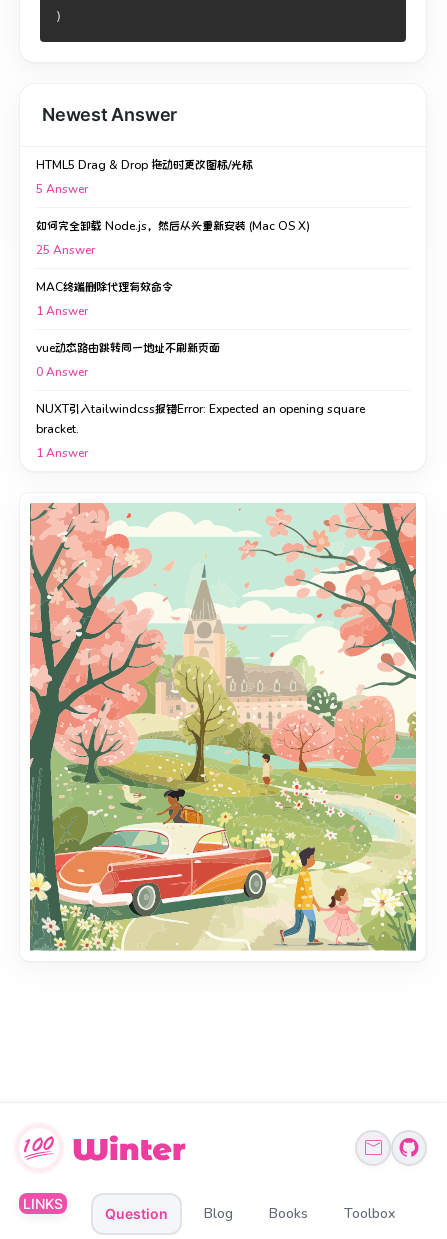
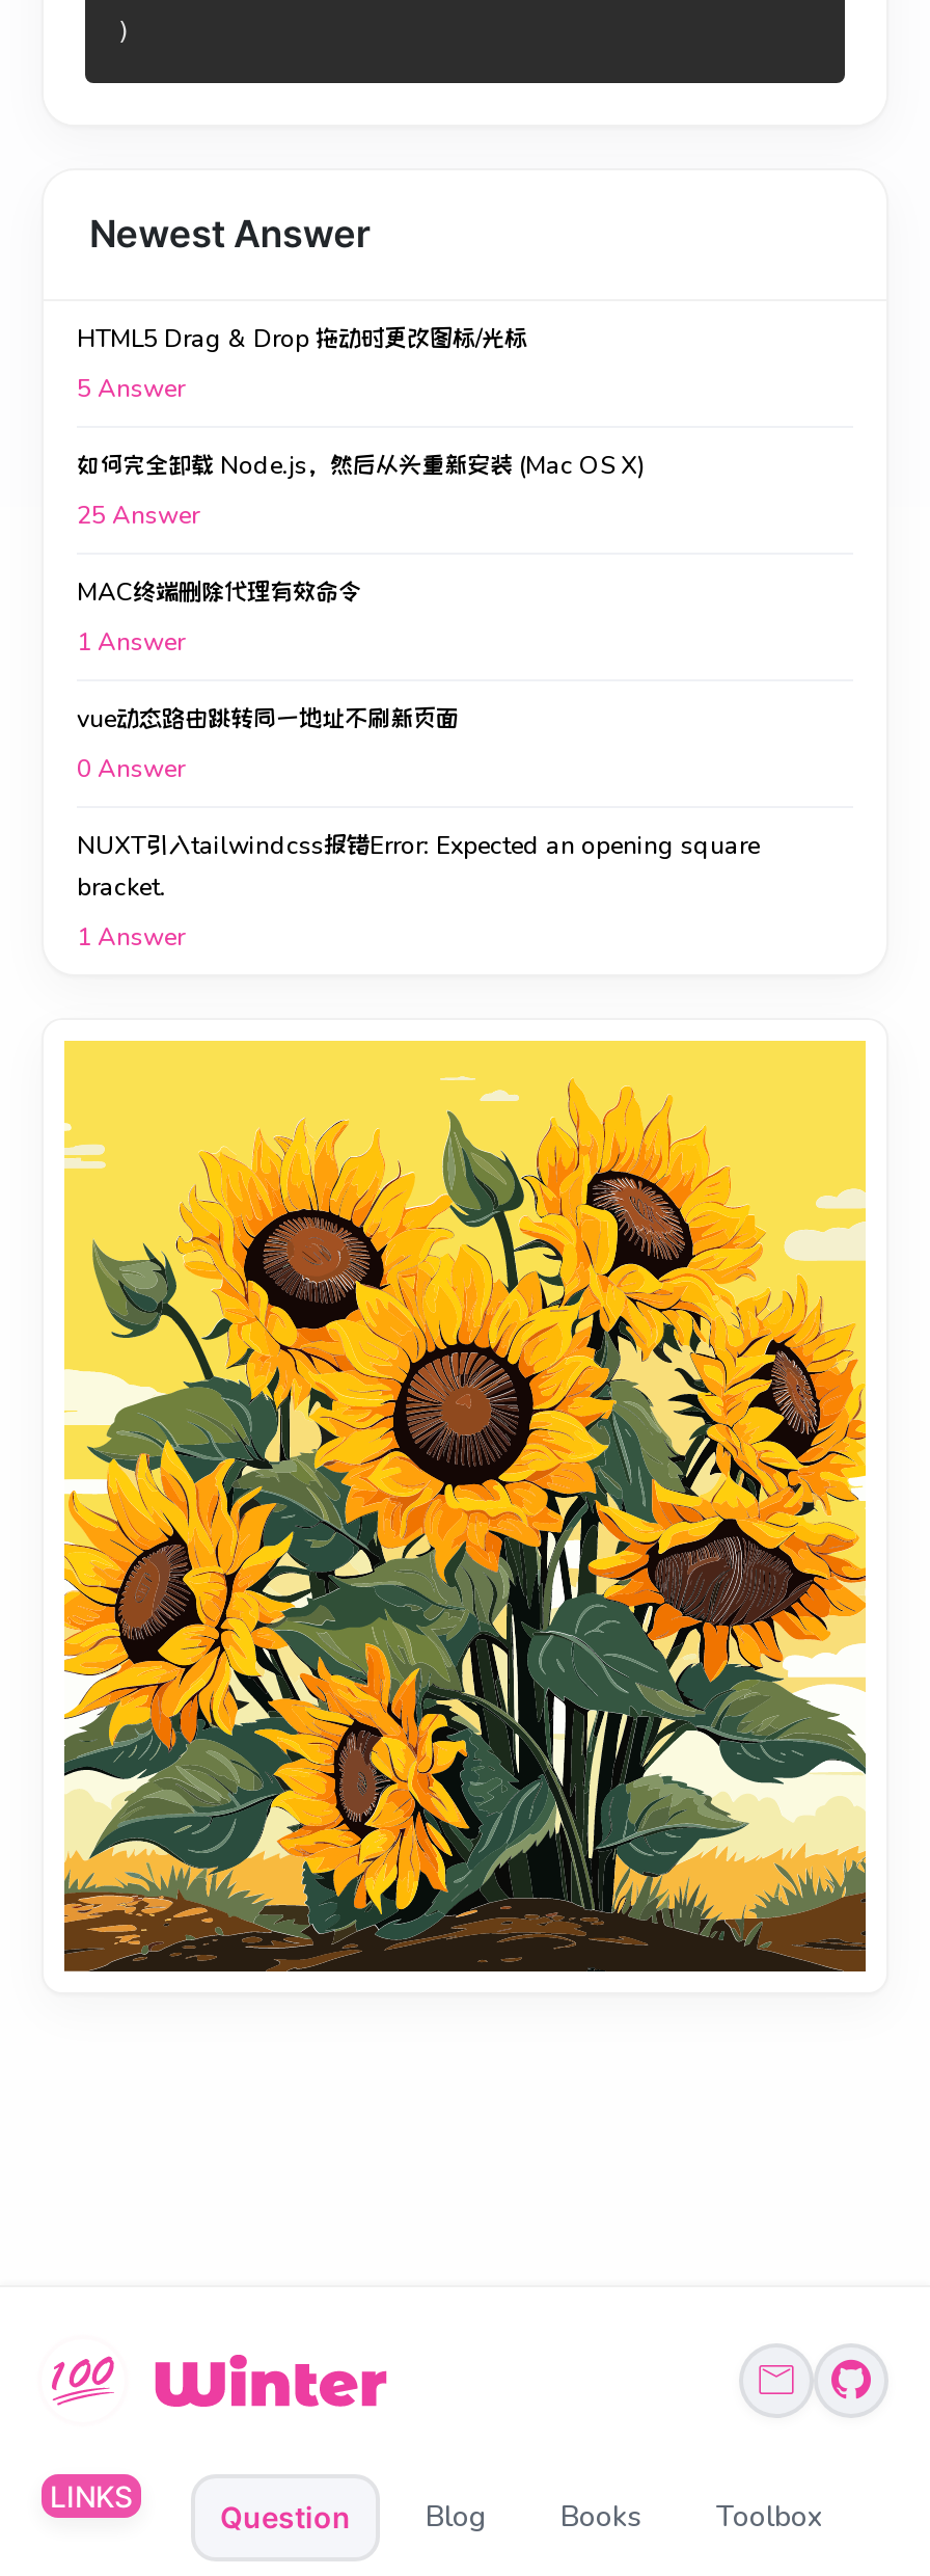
[29,502,417,952] [image] -> [62,1039,868,1974] [image]

